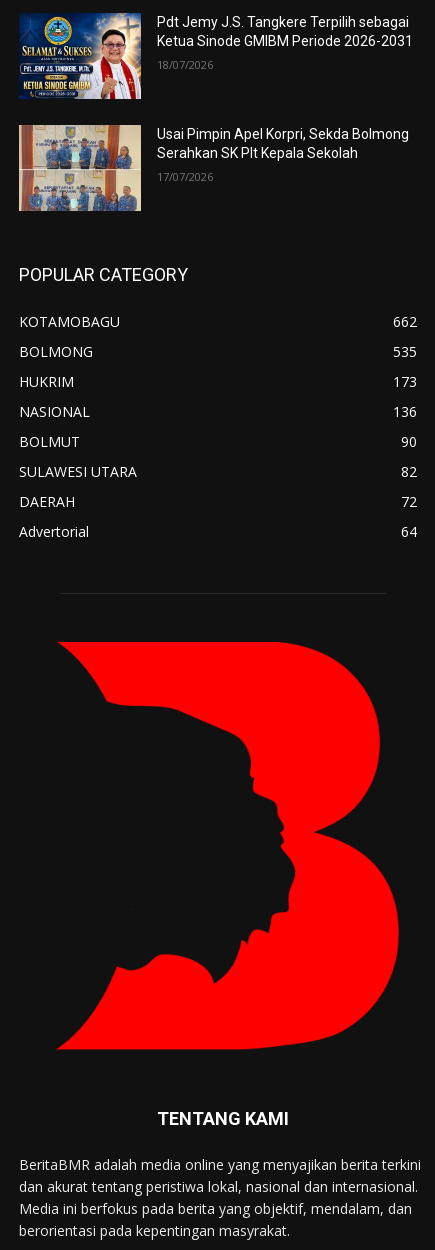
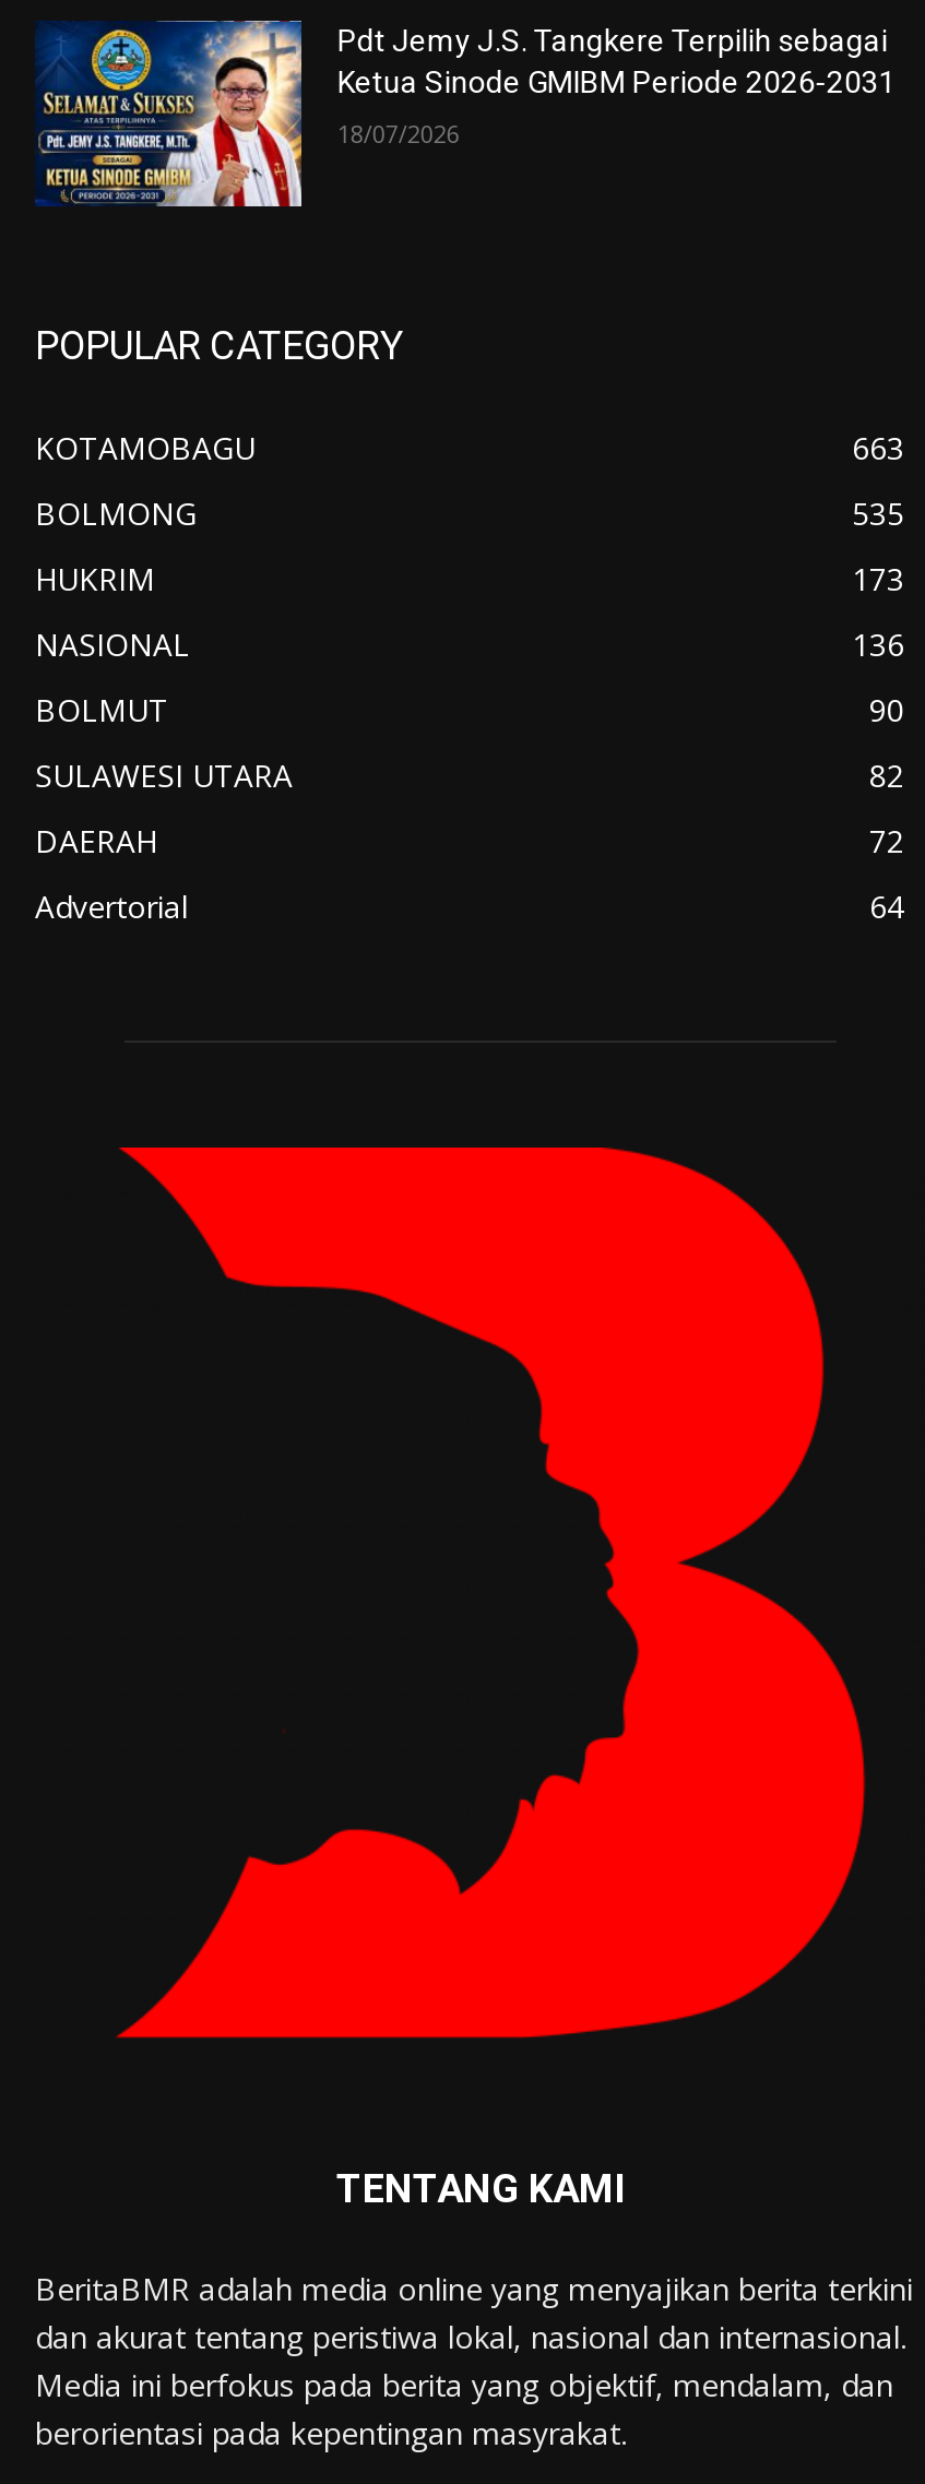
[18,124,409,212] [image] | Usai Pimpin Apel Korpri, Sekda Bolmong | Serahkan SK Plt Kepala Sekolah | 17/07/2026 -> none
[393,312,417,331] 662 -> [852,428,904,470] 663

